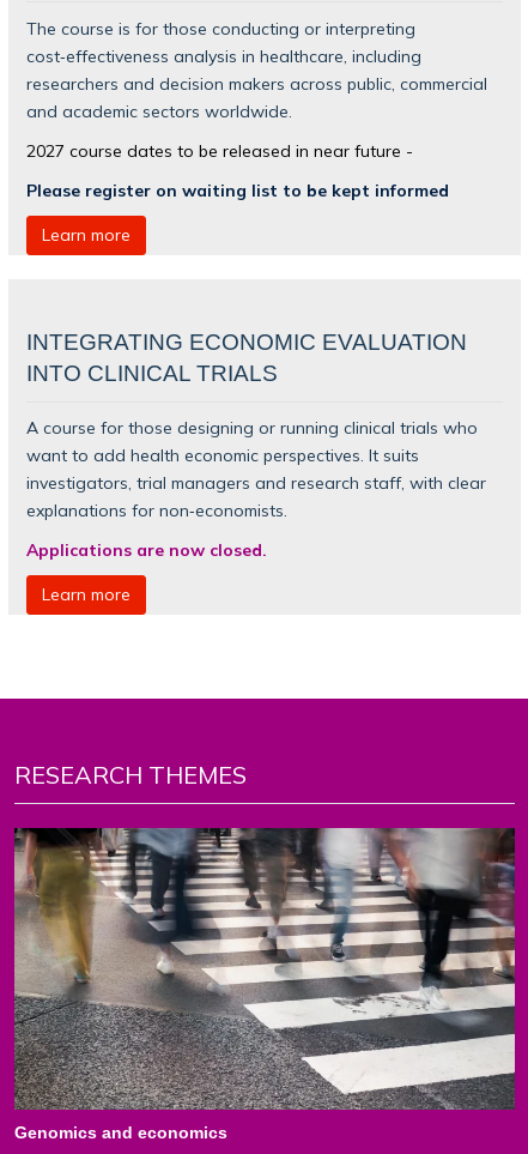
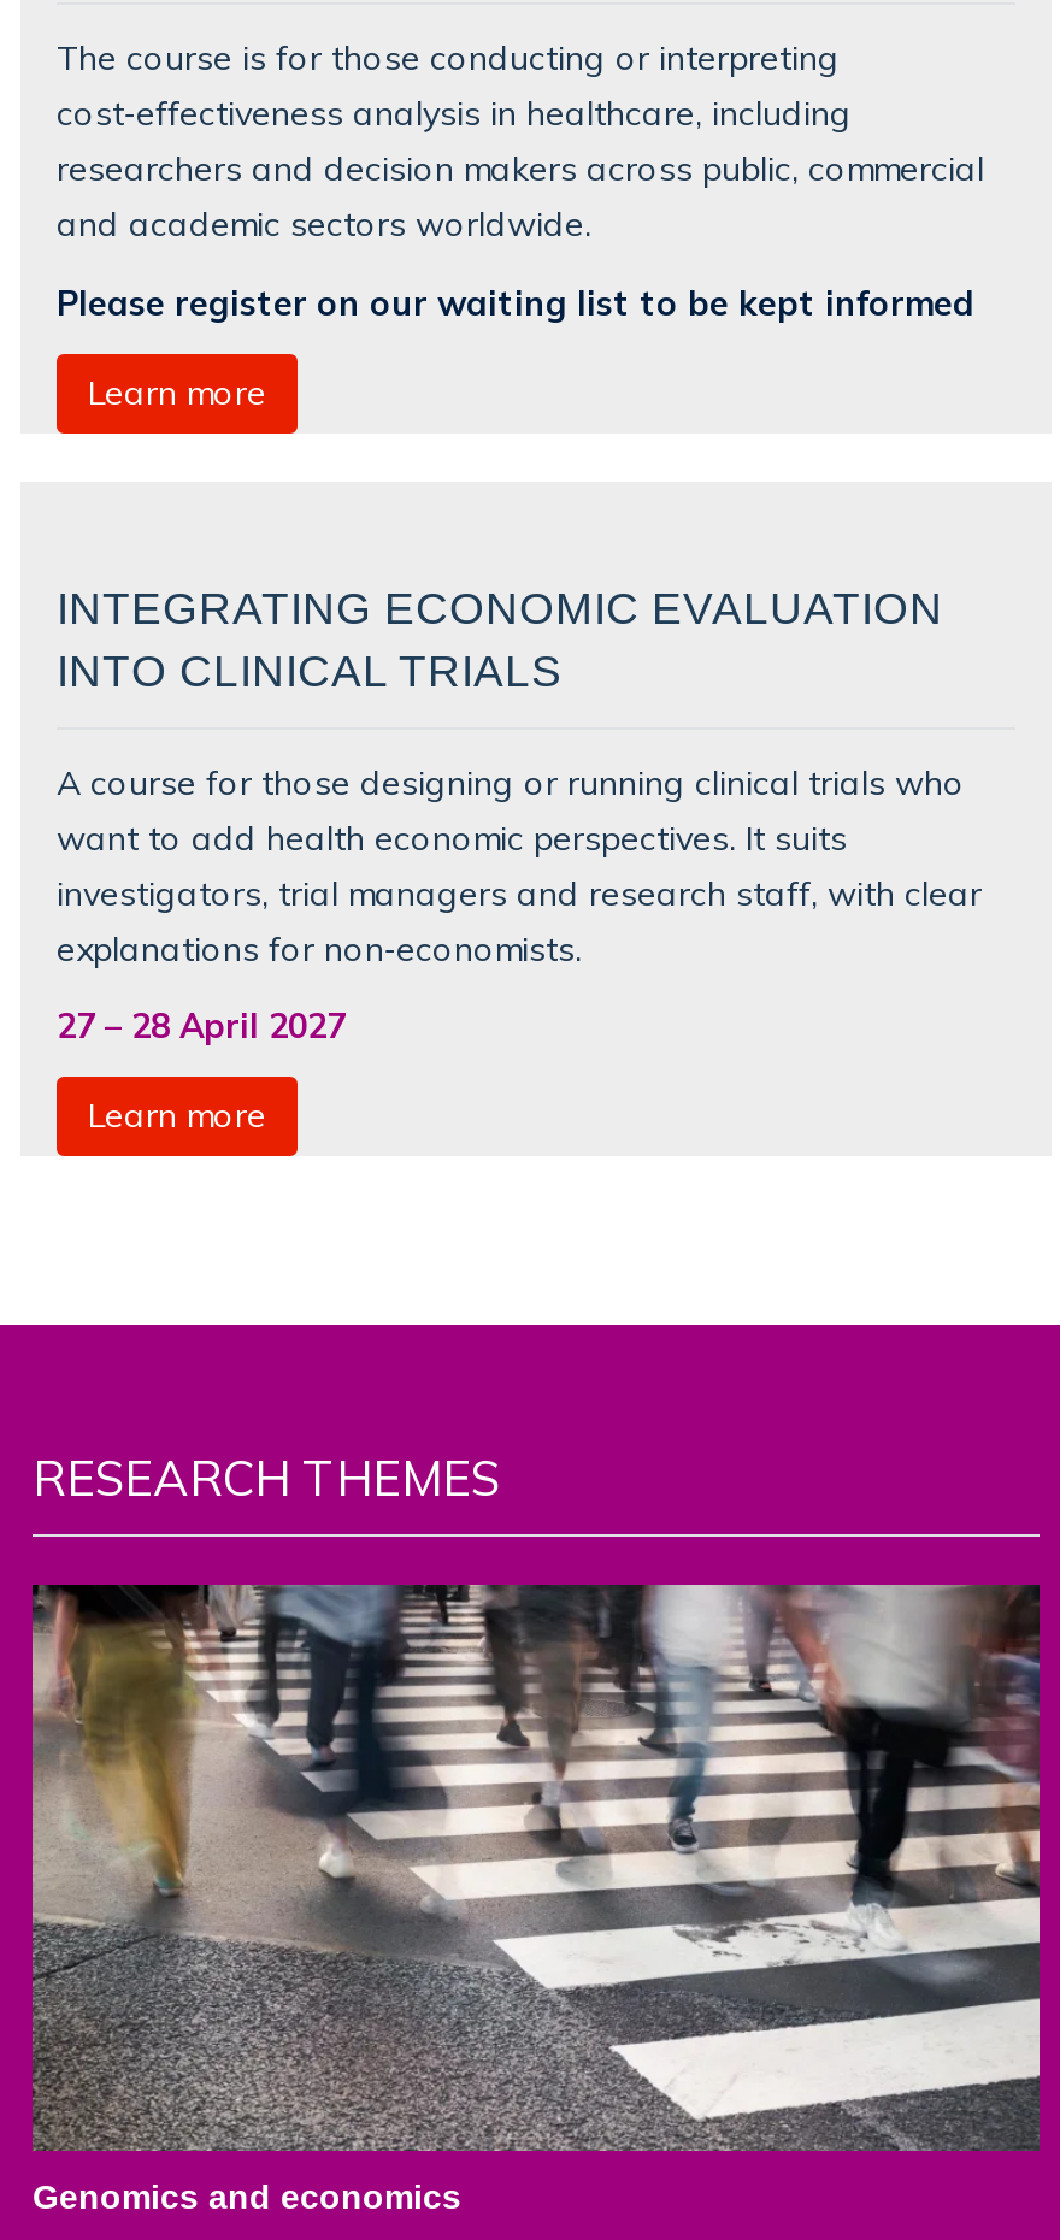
[26,140,449,200] 2027 course dates to be released in near future - | Please register on waiting list to be kept informed -> [57,281,974,322] Please register on our waiting list to be kept informed
[26,540,267,560] Applications are now closed. -> [57,1006,346,1047] 27 – 28 April 2027

